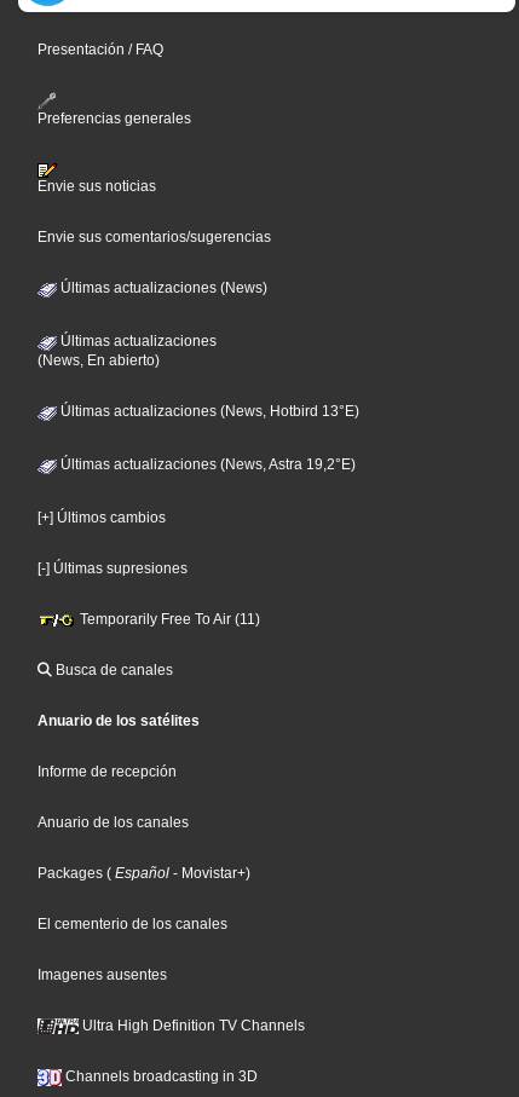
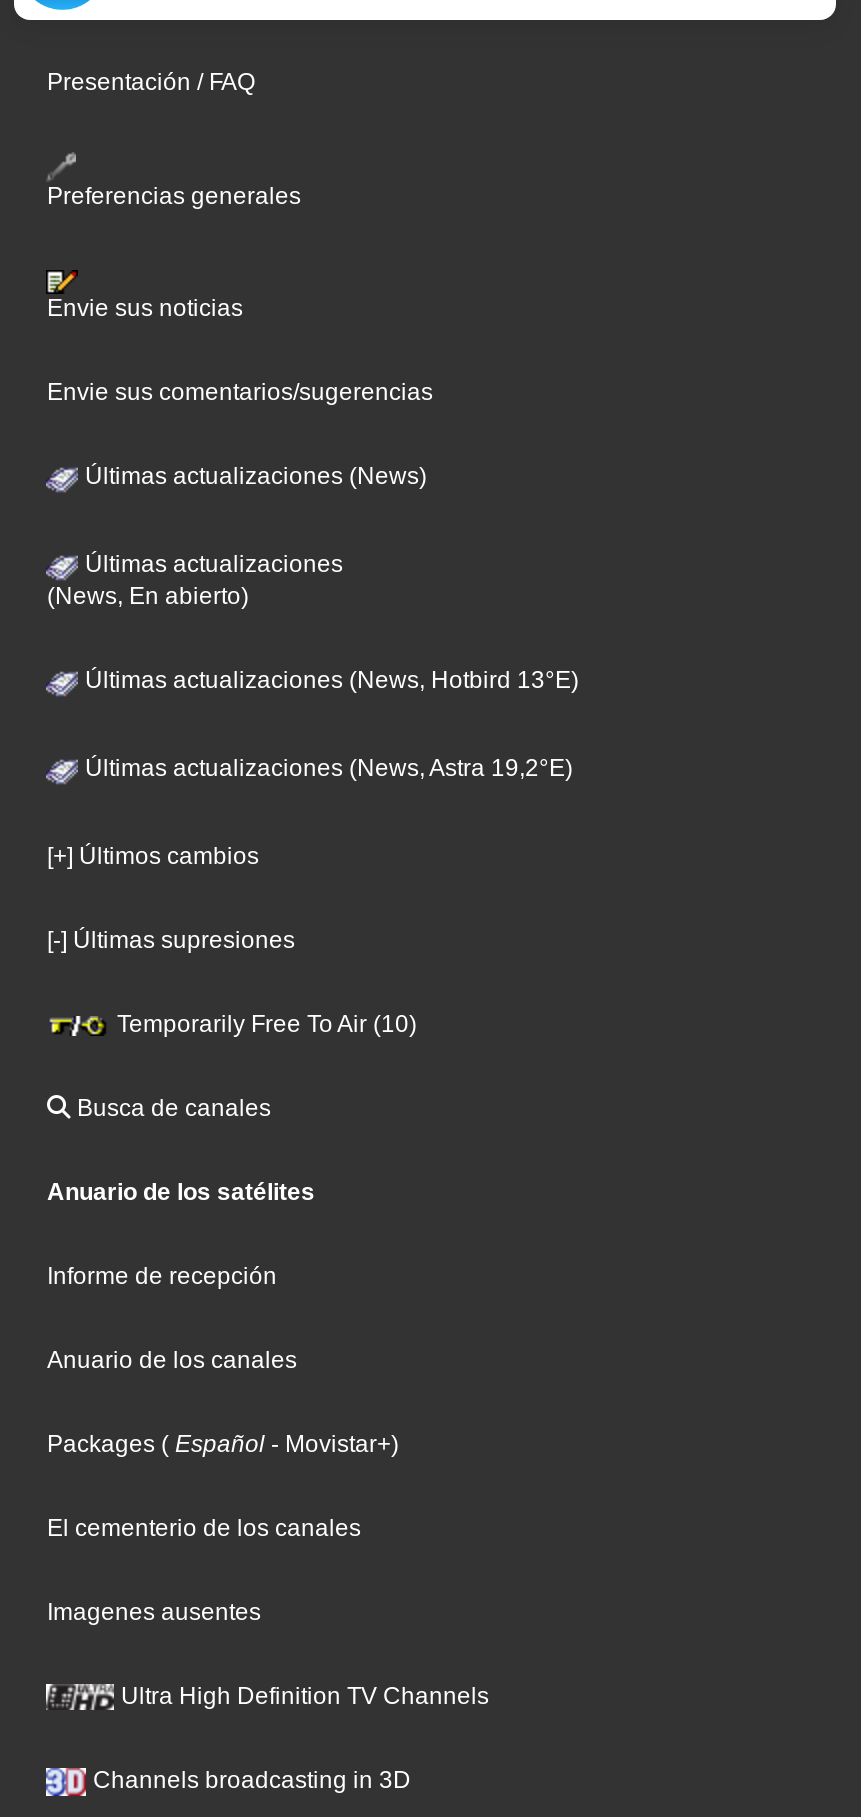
[77,611,261,628] Temporarily Free To Air (11) -> [111,1010,417,1038] Temporarily Free To Air (10)

